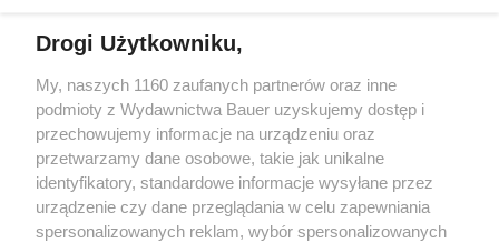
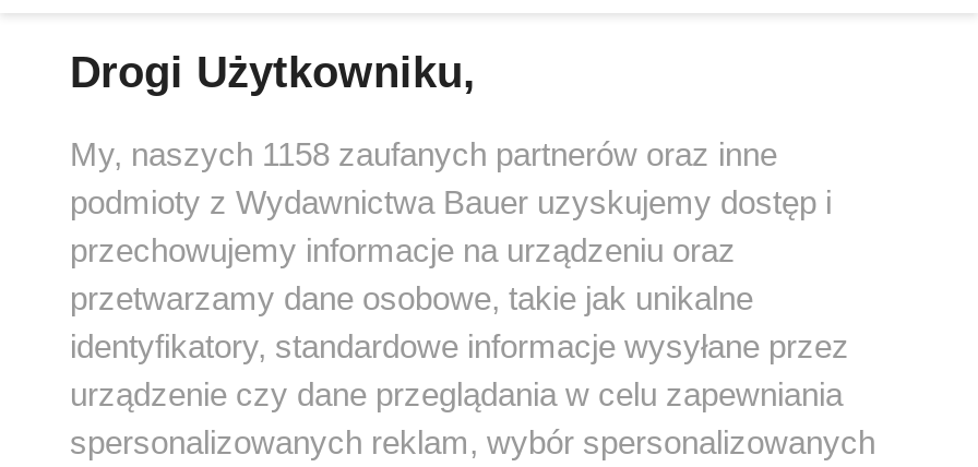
[36,74,397,93] My, naszych 1160 zaufanych partnerów oraz inne -> [70,135,777,172] My, naszych 1158 zaufanych partnerów oraz inne

